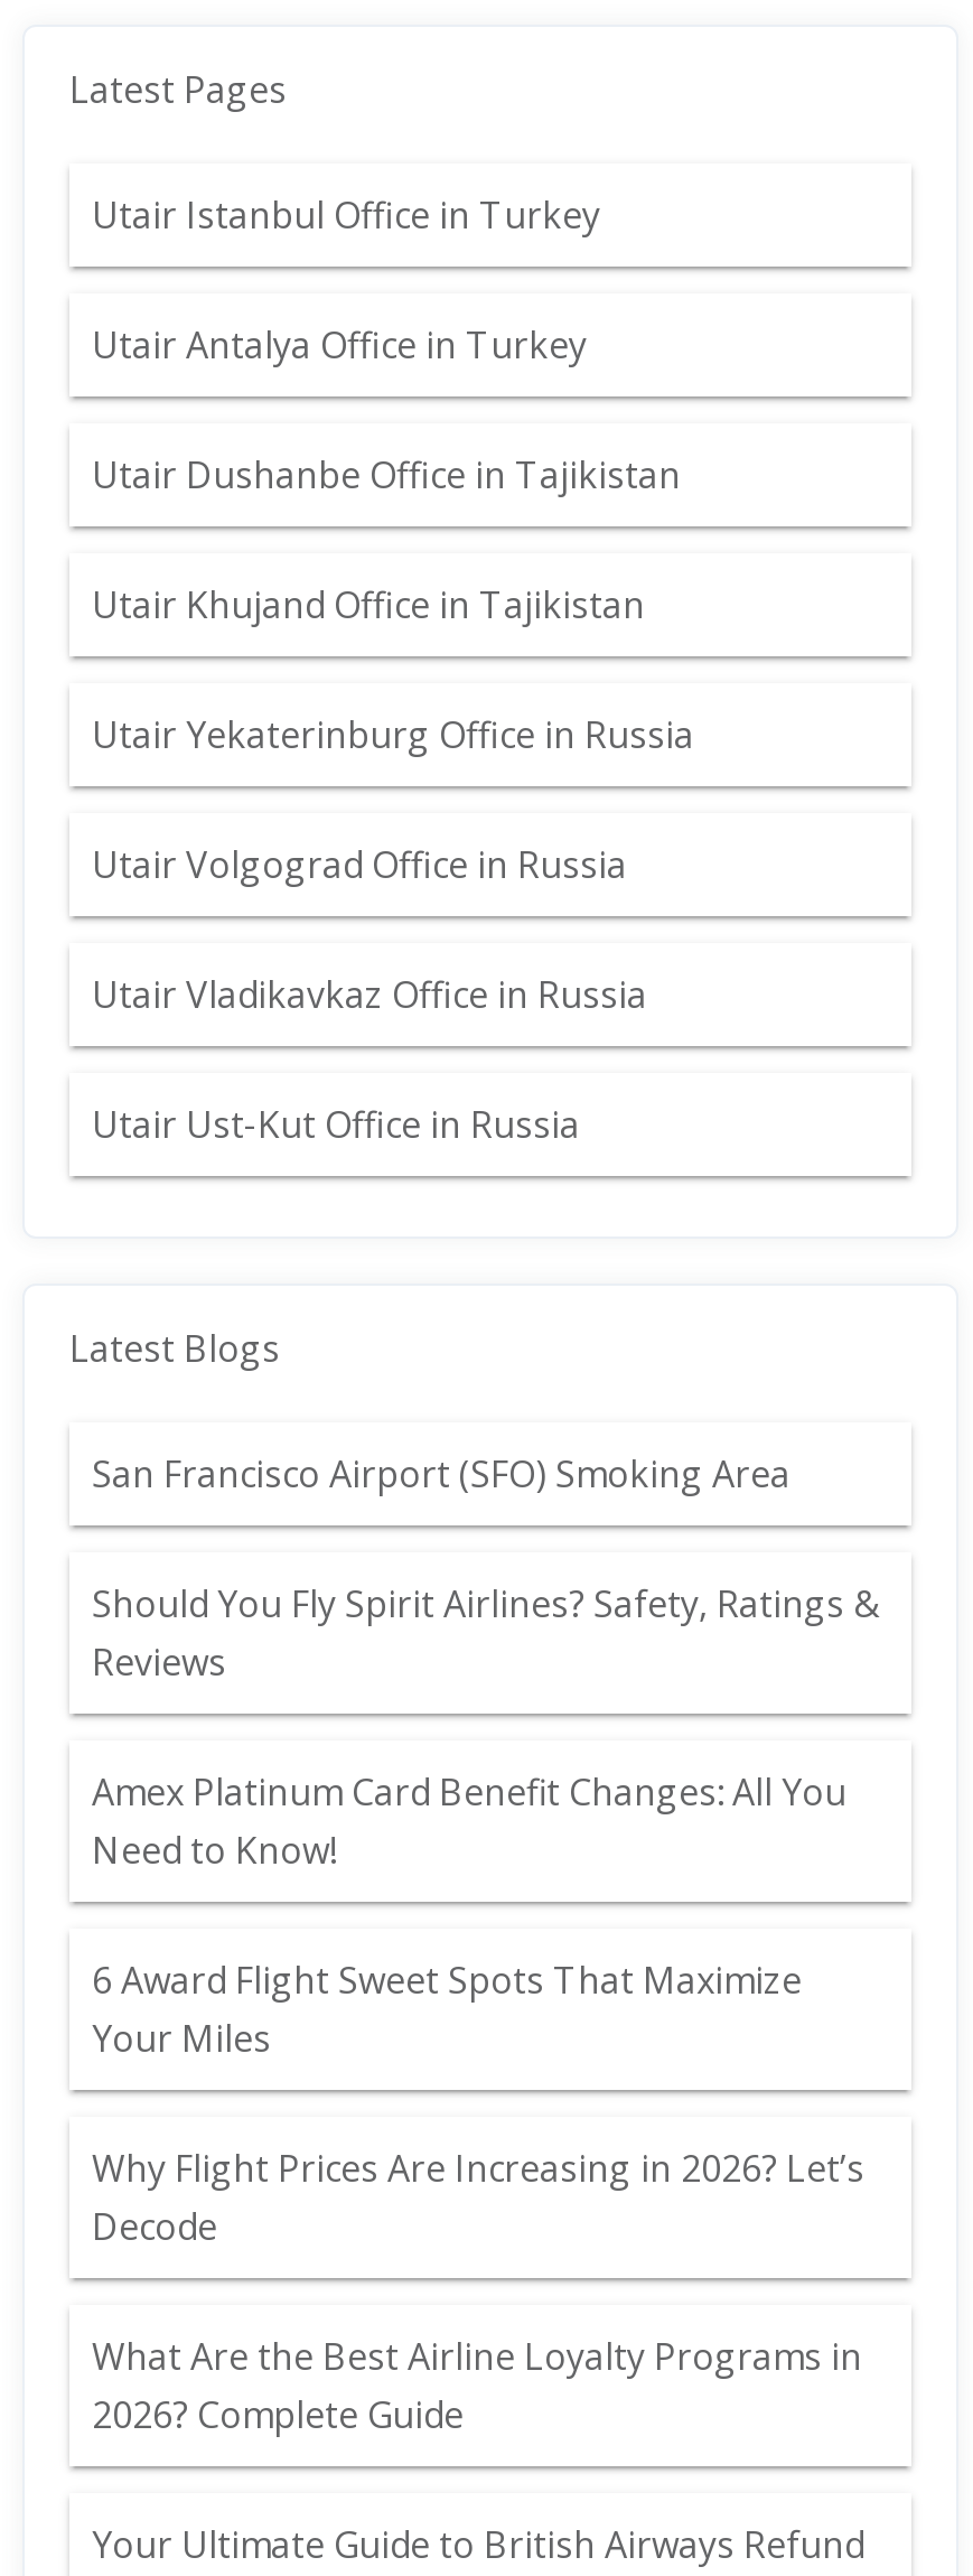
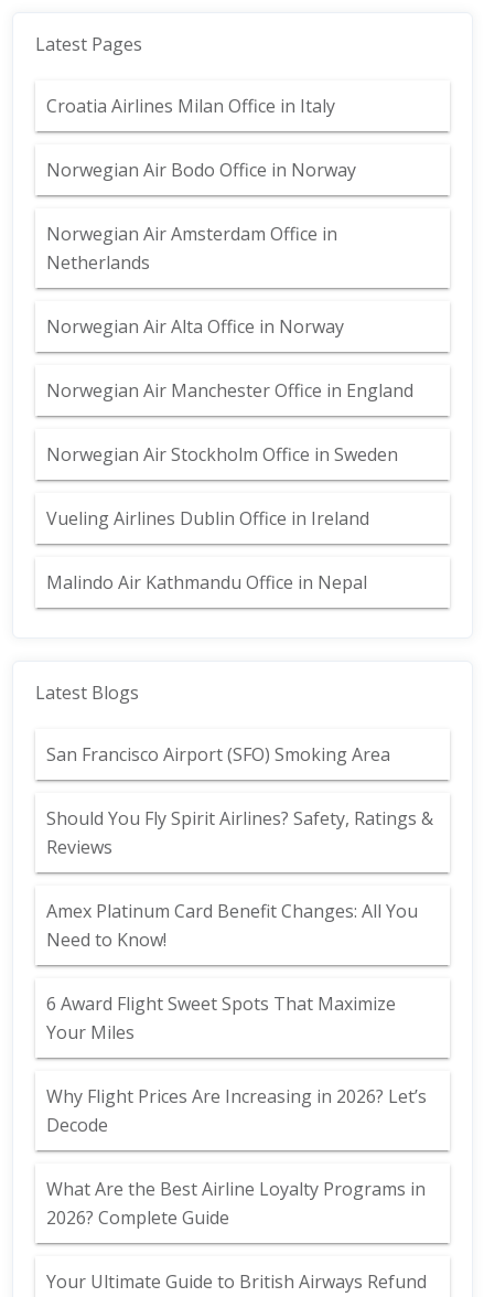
[92,190,600,240] Utair Istanbul Office in Turkey -> [46,94,335,118] Croatia Airlines Milan Office in Italy
[92,320,587,370] Utair Antalya Office in Turkey -> [46,158,356,182] Norwegian Air Bodo Office in Norway
[92,450,681,500] Utair Dushanbe Office in Tajikistan -> [46,222,337,275] Norwegian Air Amsterdam Office in | Netherlands
[92,580,645,629] Utair Khujand Office in Tajikistan -> [46,314,344,339] Norwegian Air Alta Office in Norway
[92,710,694,759] Utair Yekaterinburg Office in Russia -> [46,378,413,403] Norwegian Air Manchester Office in England
[92,840,627,889] Utair Volgograd Office in Russia -> [46,442,398,467] Norwegian Air Stockholm Office in Sweden
[92,970,647,1019] Utair Vladikavkaz Office in Russia -> [46,506,369,530] Vueling Airlines Dublin Office in Ireland
[92,1100,580,1149] Utair Ust-Kut Office in Russia -> [46,570,367,594] Malindo Air Kathmandu Office in Nepal

